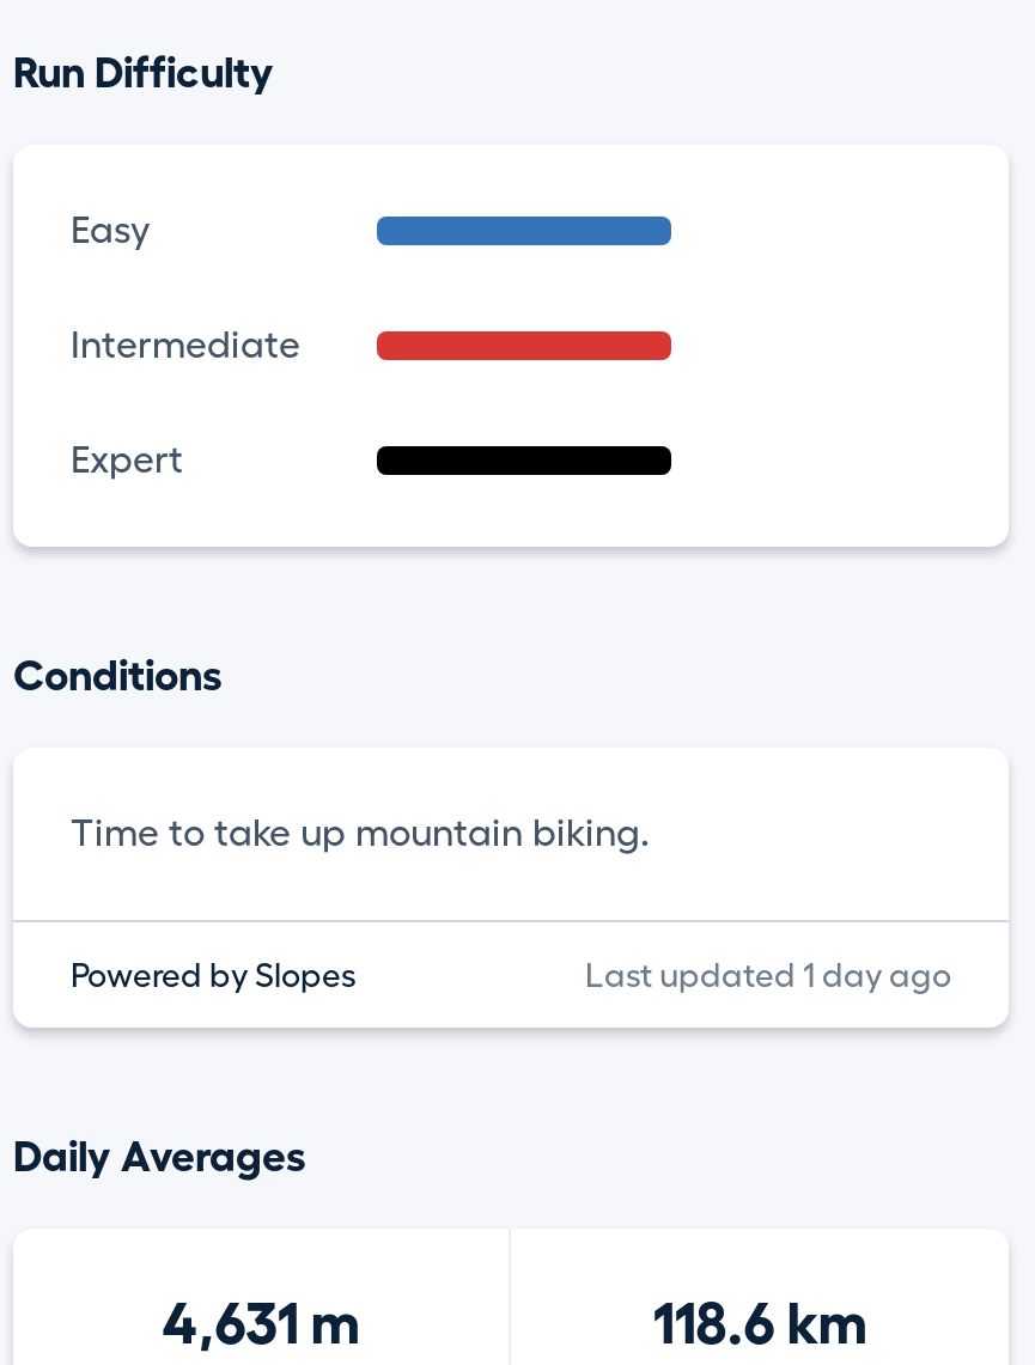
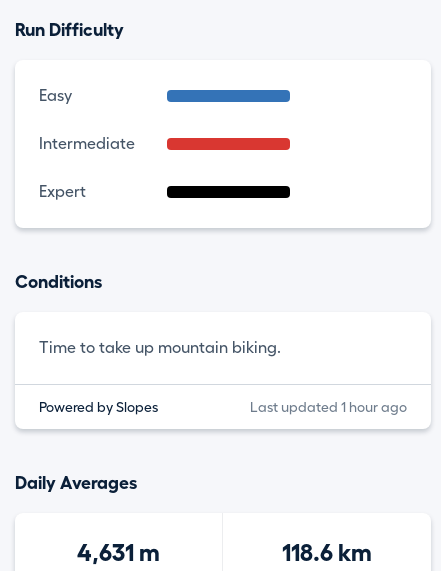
[585,958,951,992] Last updated 1 day ago -> [250,400,407,414] Last updated 1 hour ago

